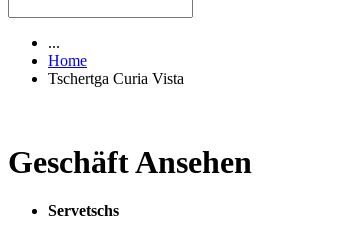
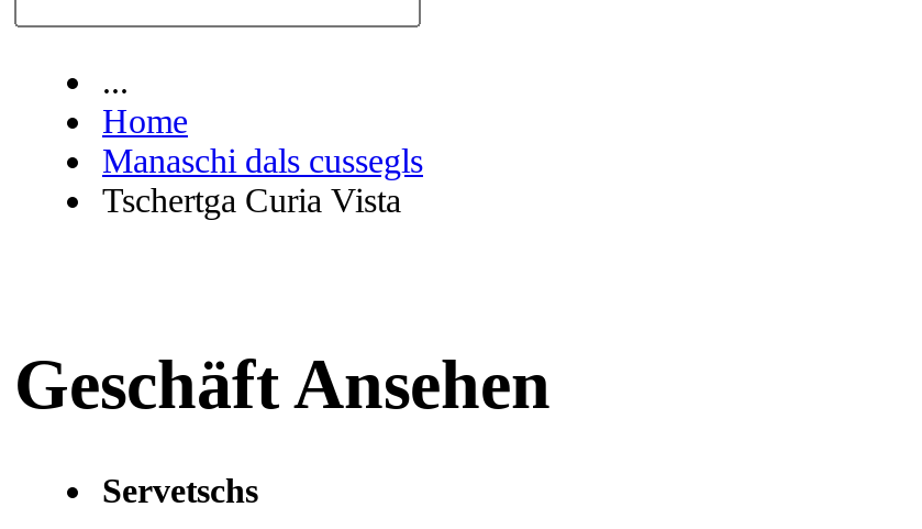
none -> [102,143,423,180] Manaschi dals cussegls

